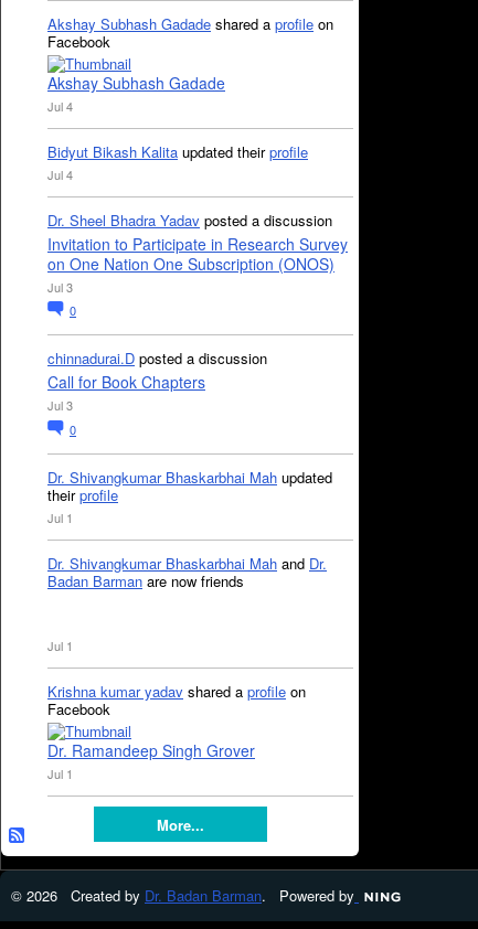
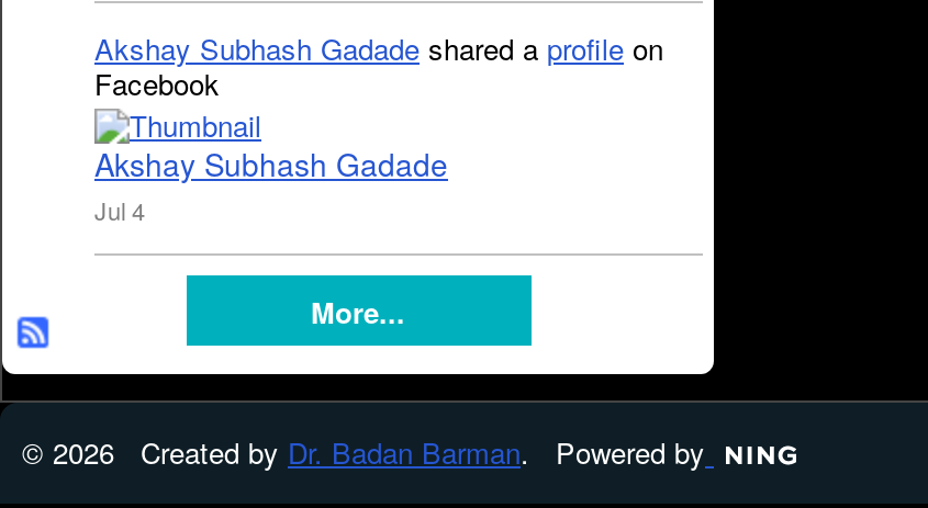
[47,141,348,783] Bidyut Bikash Kalita updated their profile | Jul 4 | Dr. Sheel Bhadra Yadav posted a discussion | Invitation to Participate in Research Survey | on One Nation One Subscription (ONOS) | Jul 3 | 0 | chinnadurai.D posted a discussion | Call for Book Chapters | Jul 3 | 0 | Dr. Shivangkumar Bhaskarbhai Mah updated | theirprofile | Jul 1 | Dr. Shivangkumar Bhaskarbhai Mah and Dr. | Badan Barmanare now friends | Jul 1 | Krishna kumar yadav shared a profile on | Facebook | Dr. Ramandeep Singh Grover | Jul 1 -> none

